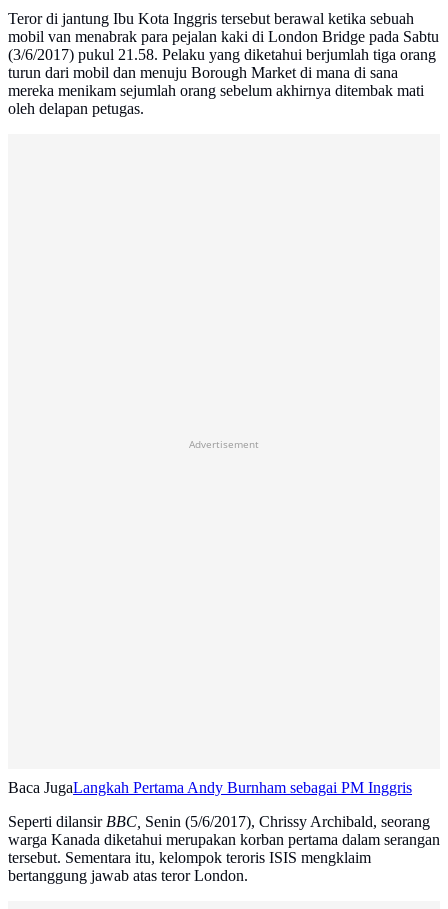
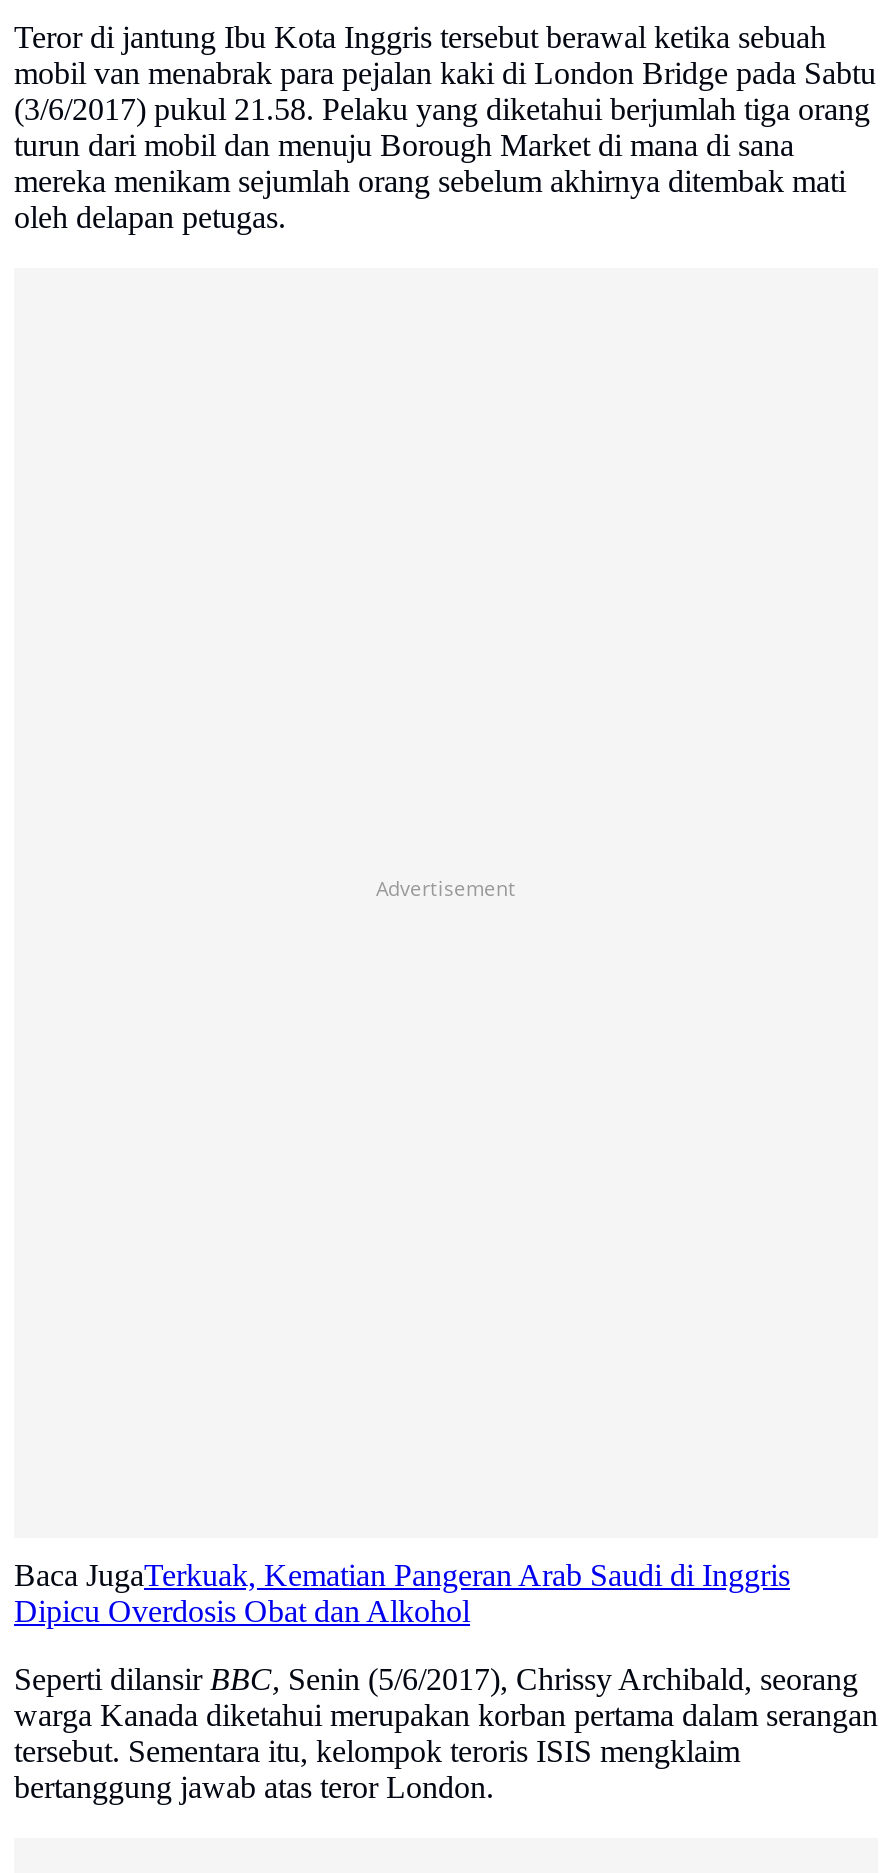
[8,779,412,796] Baca JugaLangkah Pertama Andy Burnham sebagai PM Inggris -> [14,1559,790,1629] Baca JugaTerkuak, Kematian Pangeran Arab Saudi di Inggris | Dipicu Overdosis Obat dan Alkohol

